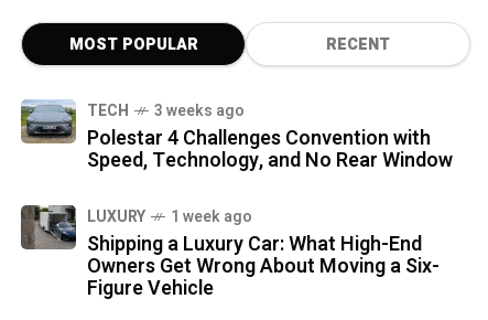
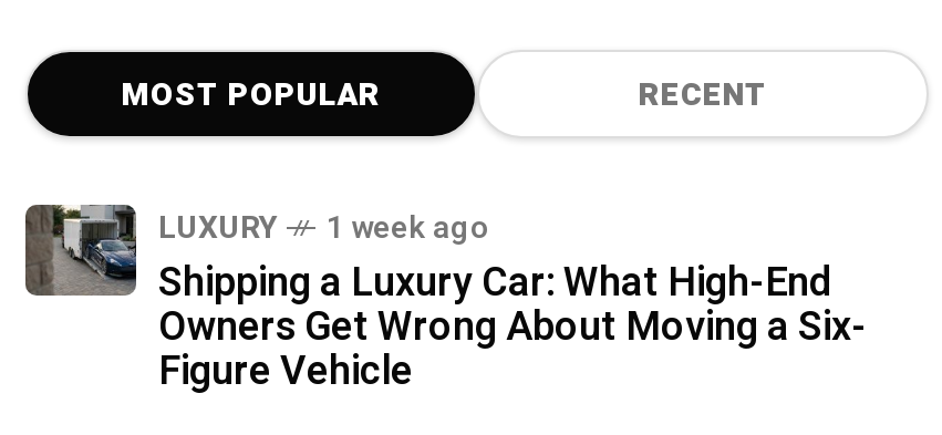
[21,99,453,175] [image] | TECH | 3 weeks ago | Polestar 4 Challenges Convention with | Speed, Technology, and No Rear Window -> none

